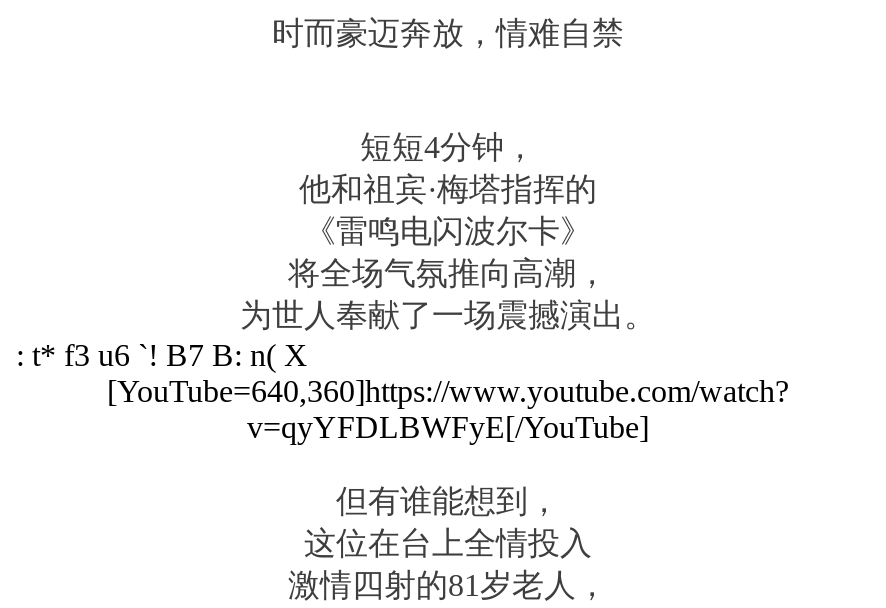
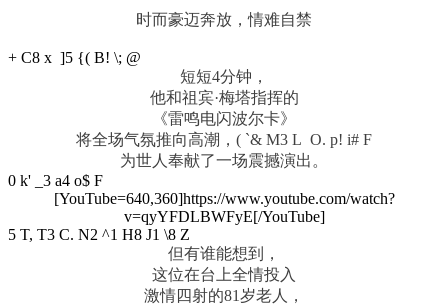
none -> [8,49,141,66] + C8 x ]5 {( B! \; @
[288,256,608,290] 将全场气氛推向高潮， -> [76,131,372,148] 将全场气氛推向高潮，( `& M3 L O. p! i# F
[16,338,308,372] : t* f3 u6 `! B7 B: n( X -> [8,172,103,189] 0 k' _3 a4 o$ F
none -> [8,226,190,243] 5 T, T3 C. N2 ^1 H8 J1 \8 Z

